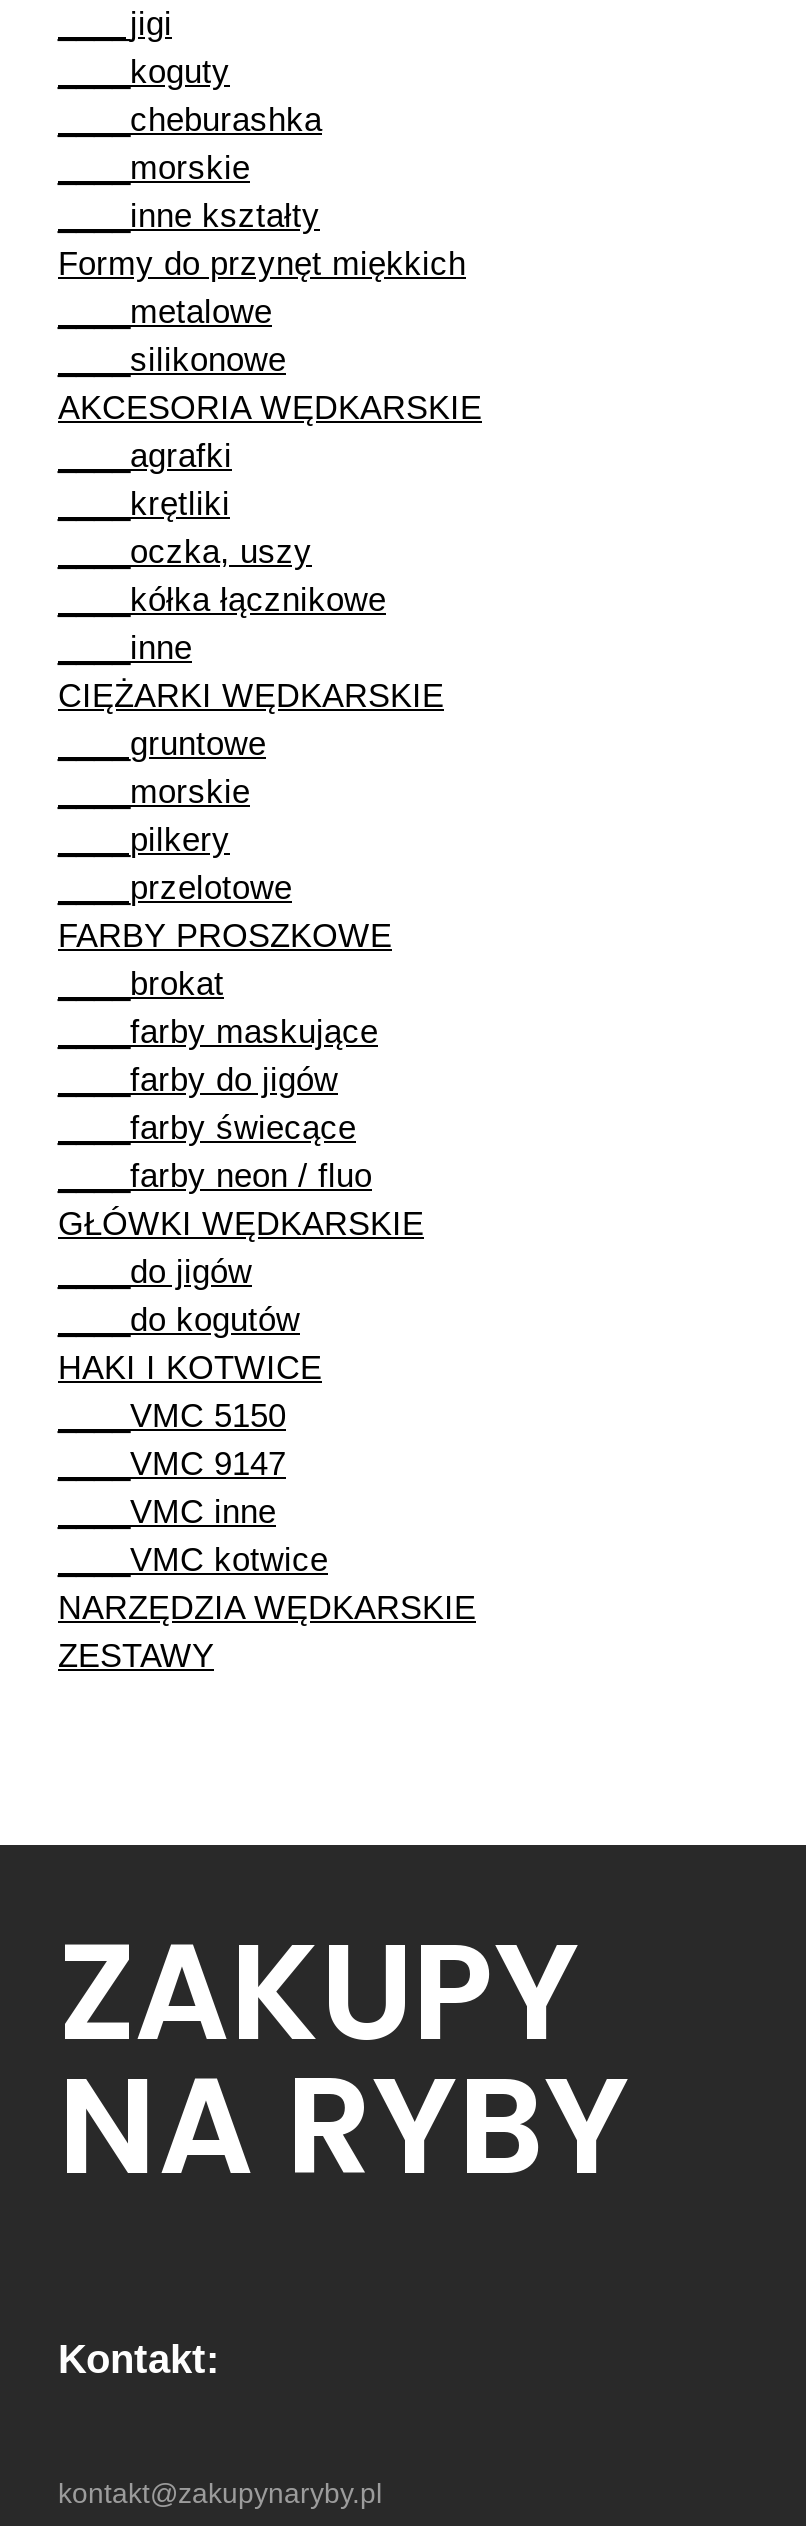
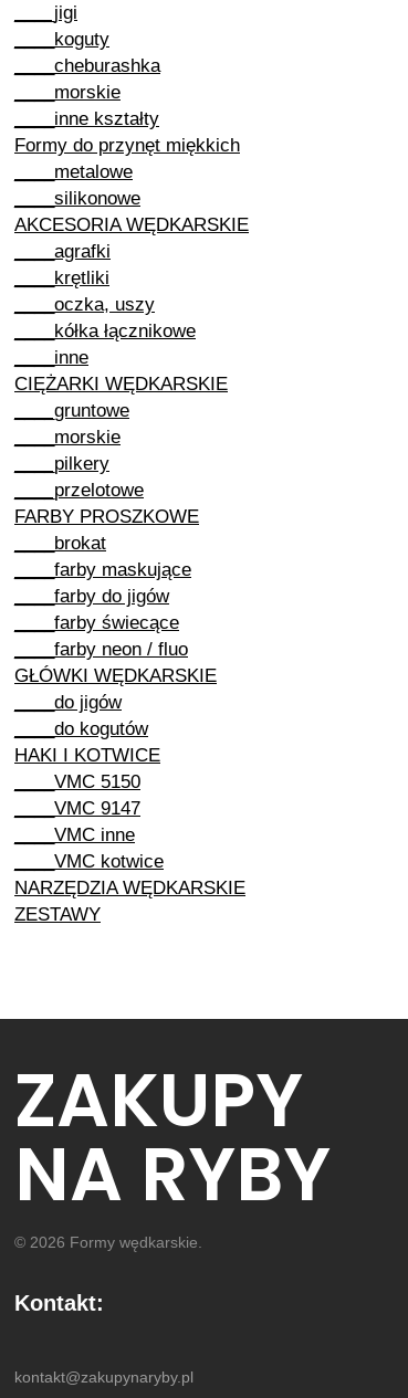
none -> [14,1233,202,1251] © 2026 Formy wędkarskie.

